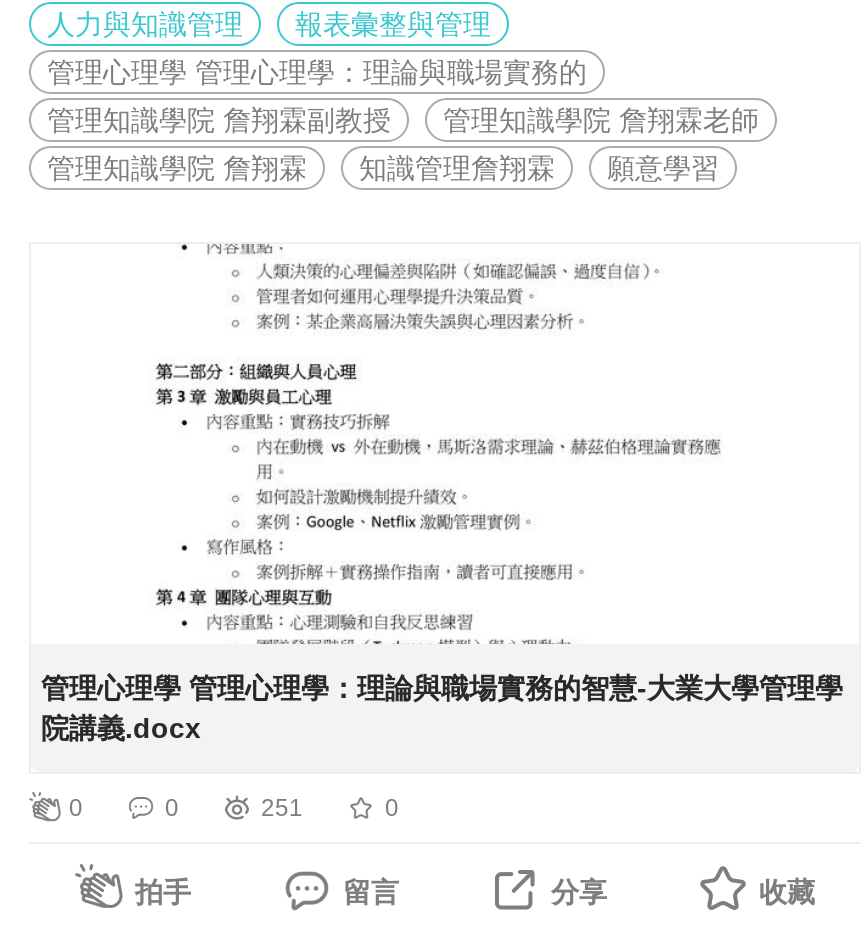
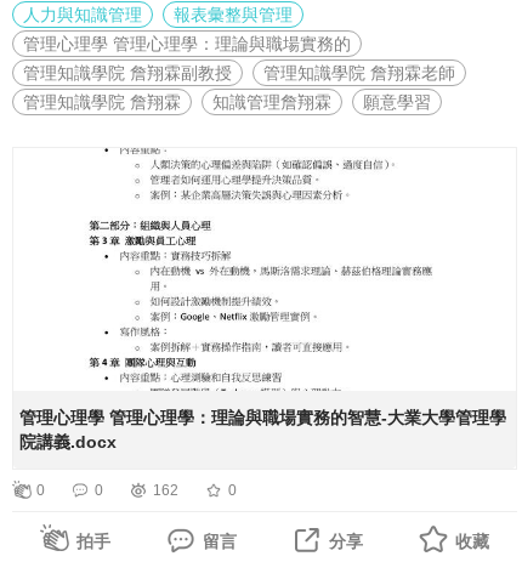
[261,794,303,822] 251 -> [153,482,178,499] 162

